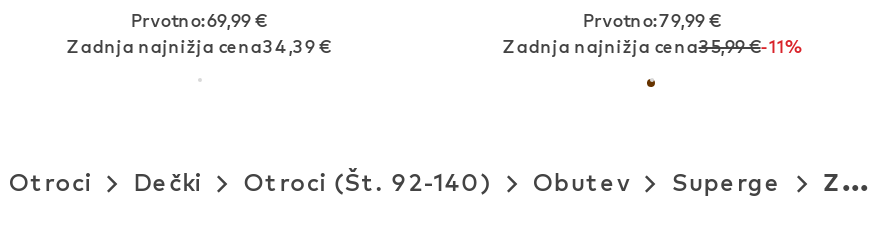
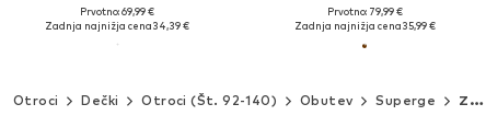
[503,35,801,57] Zadnja najnižja cena35,99 €-11% -> [294,20,435,32] Zadnja najnižja cena35,99 €

